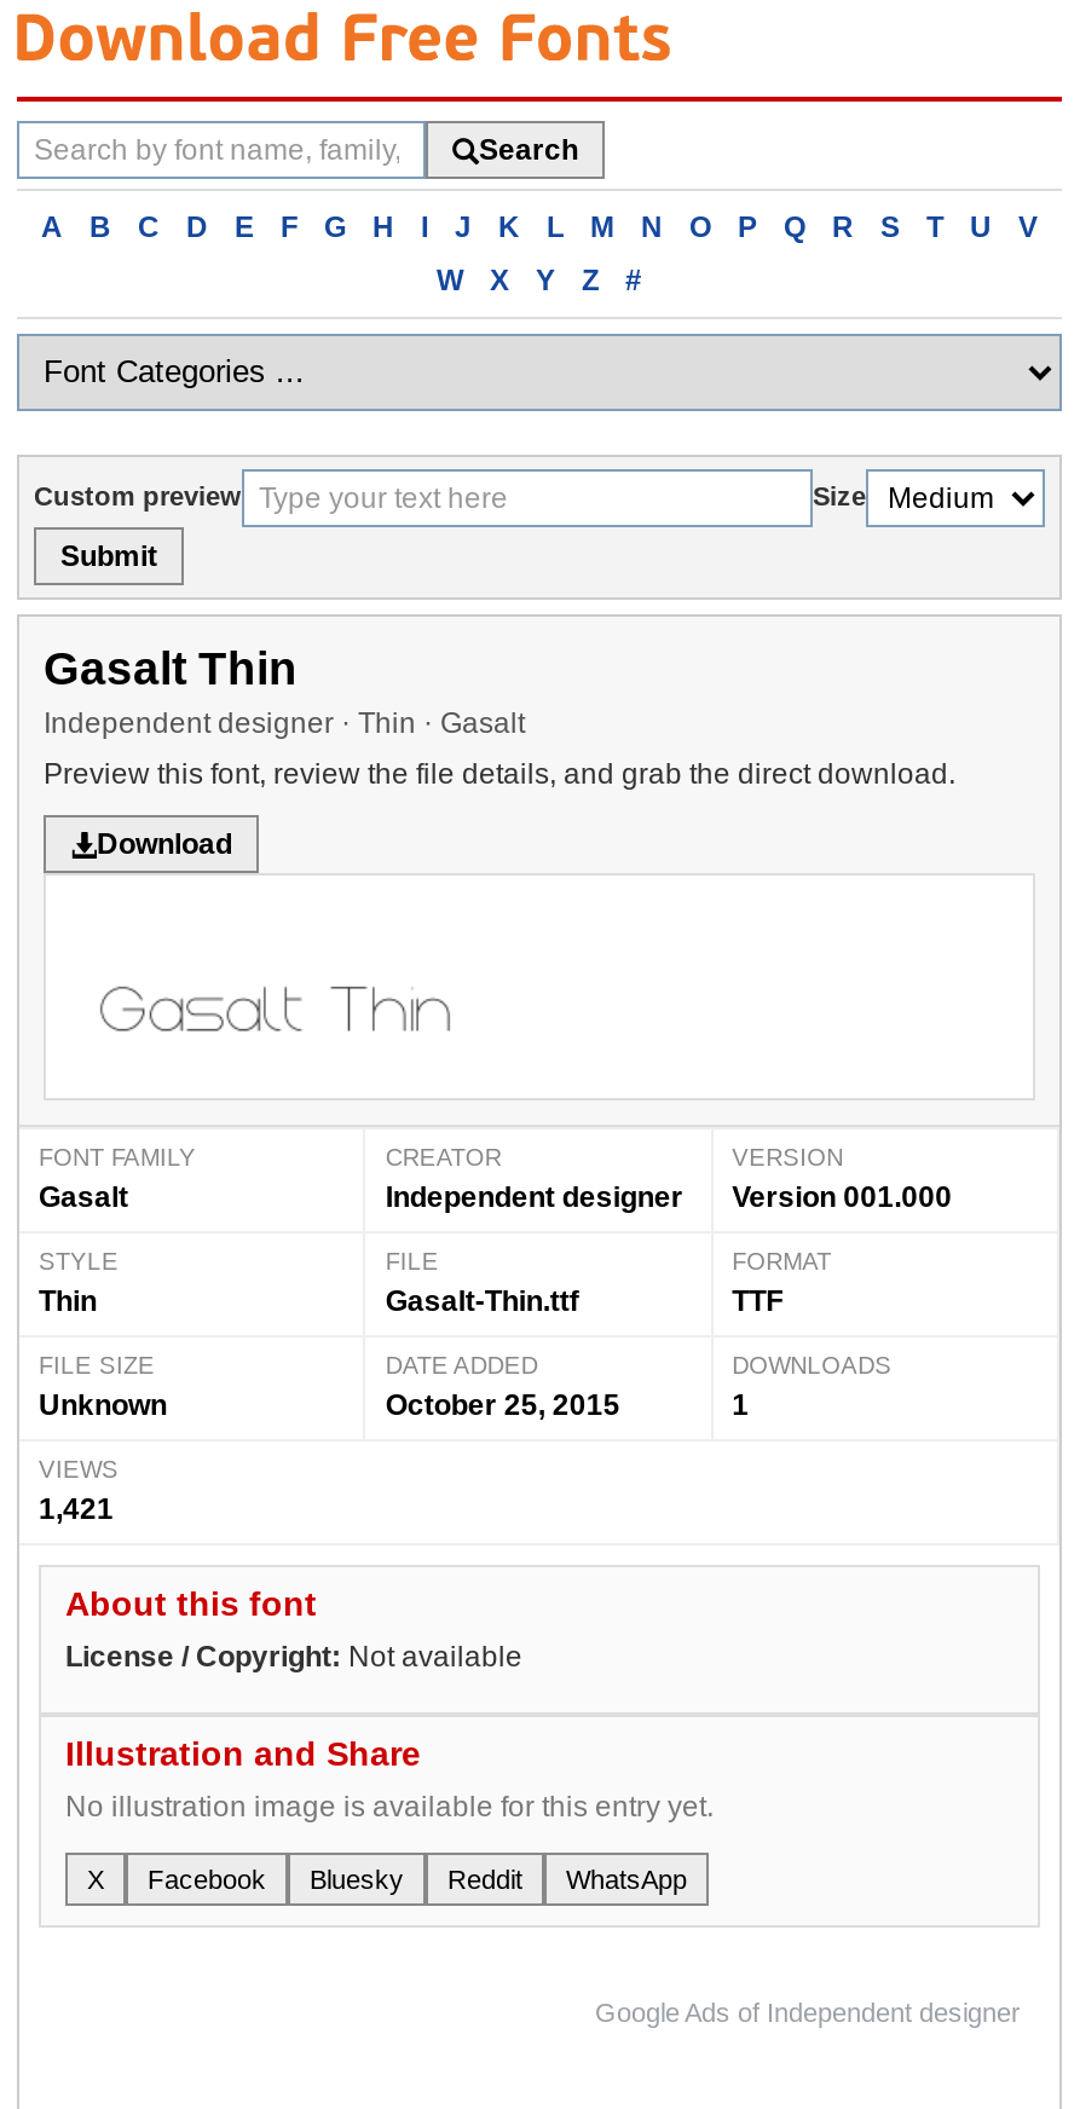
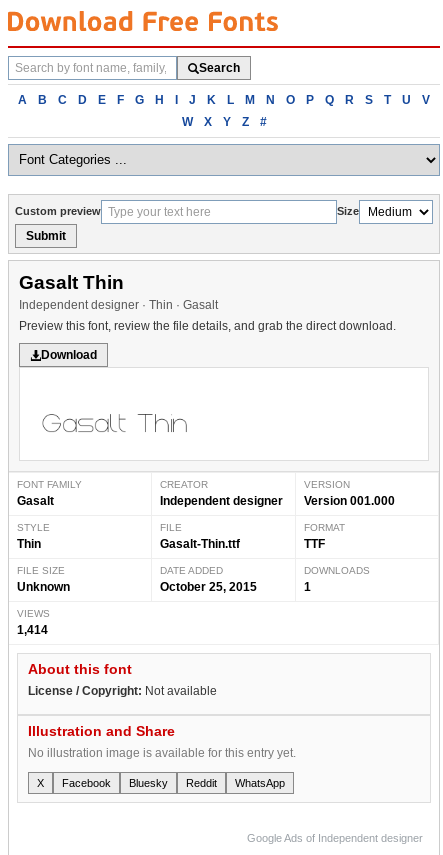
[39,1491,114,1525] 1,421 -> [17,623,48,637] 1,414

